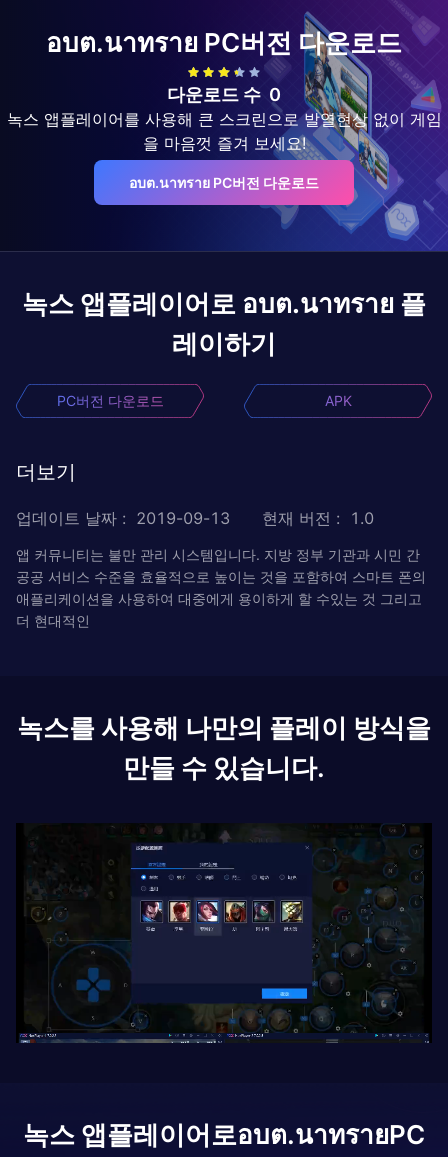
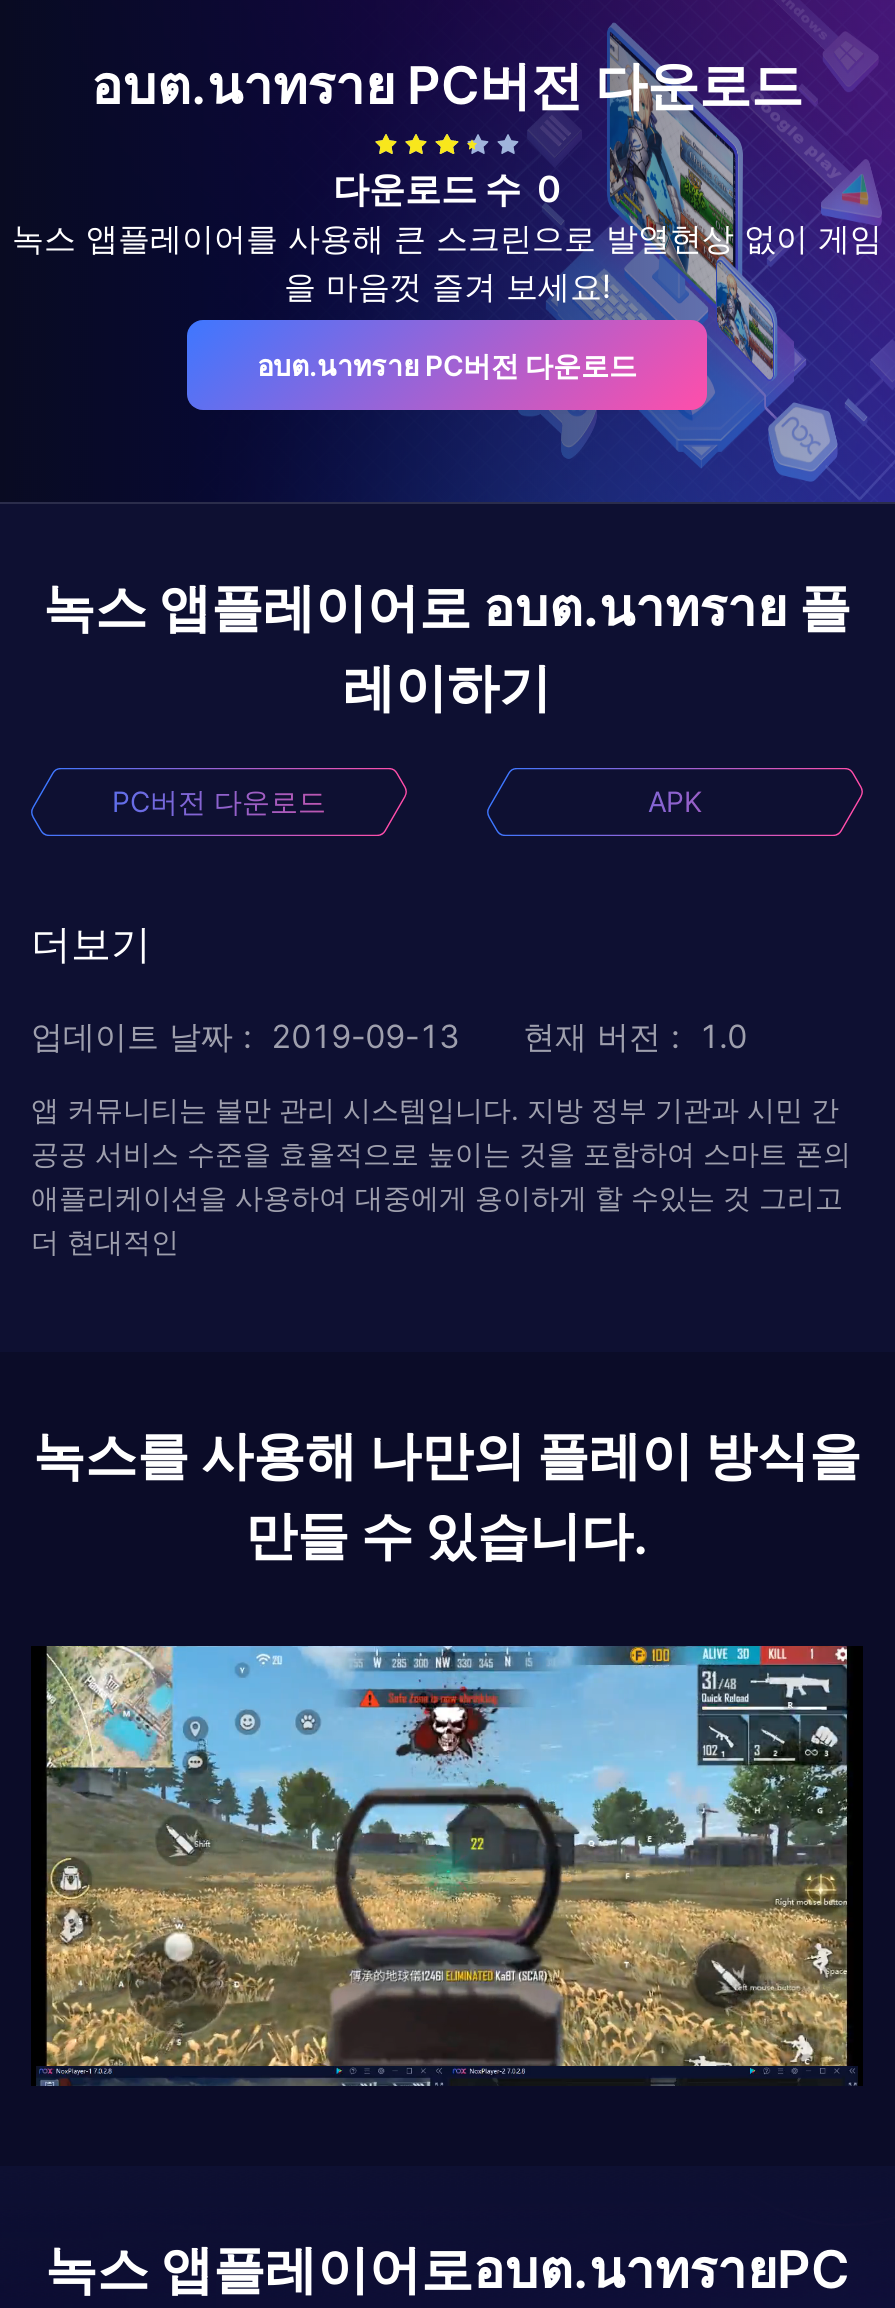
[24,823,424,1037] [image] -> [45,1644,849,2068] [image]

